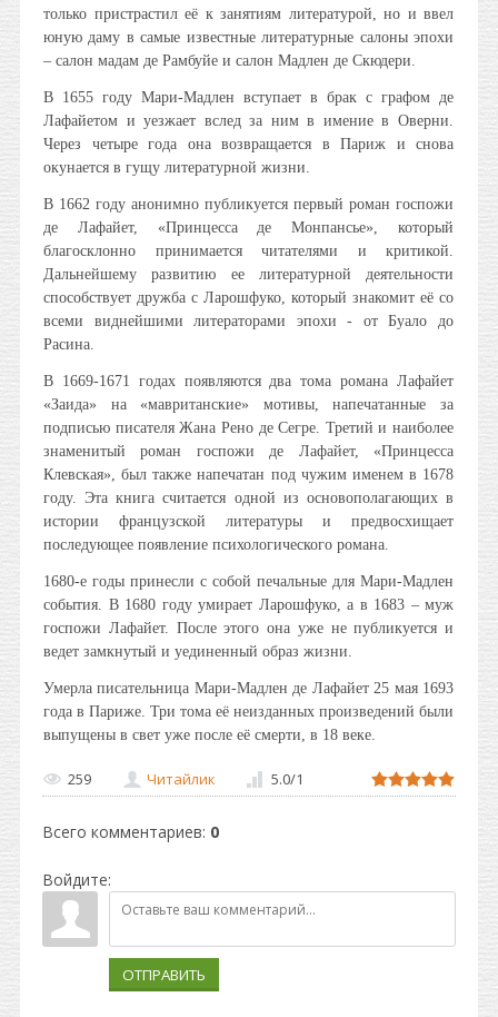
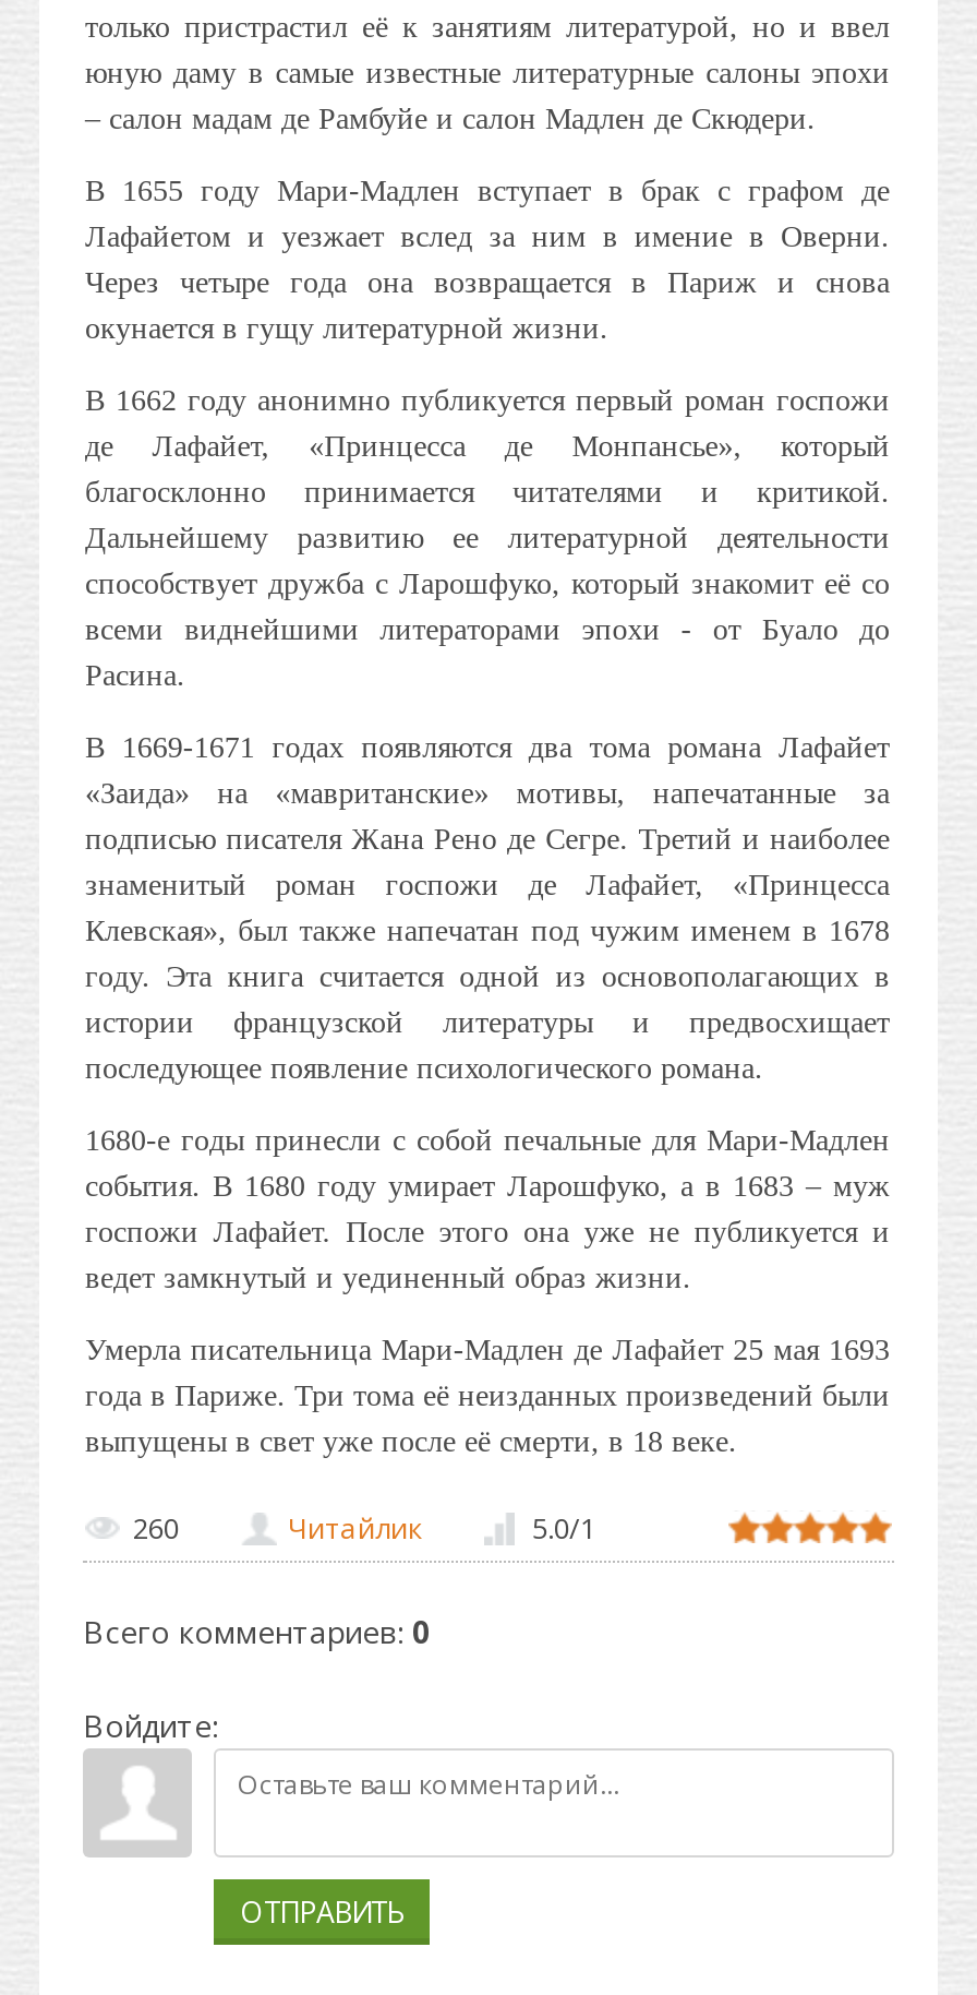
[68,768,91,788] 259 -> [133,1507,179,1546] 260

